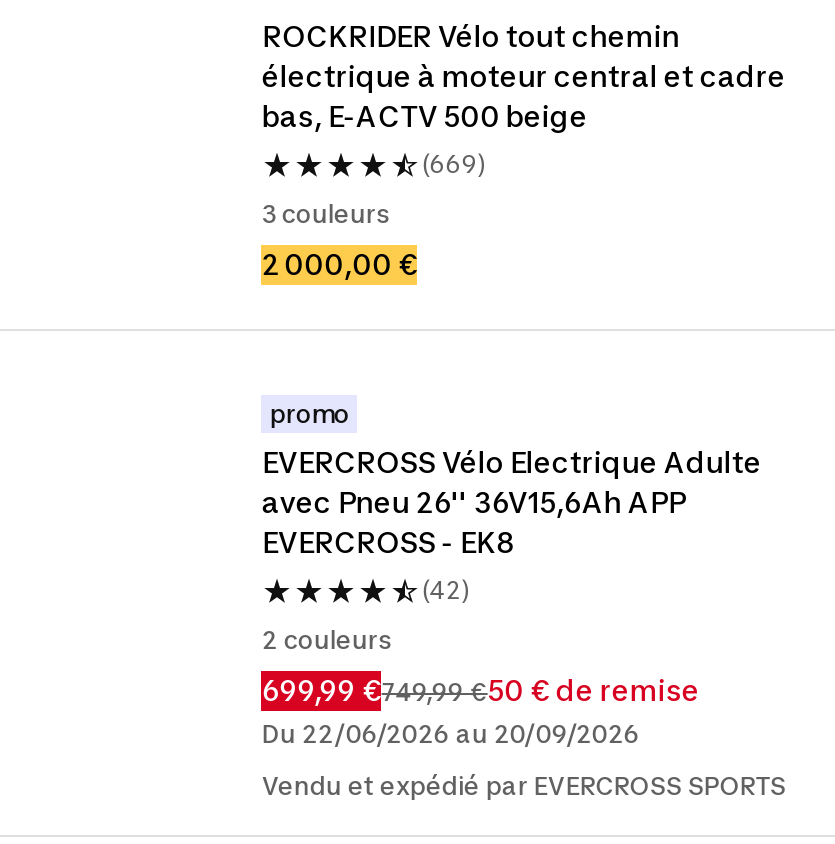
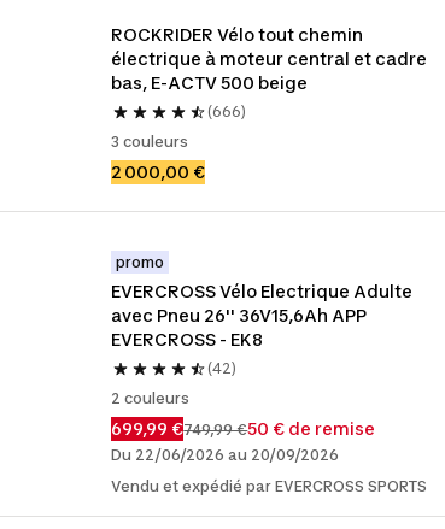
[422,149,486,179] (669) -> [208,102,246,121] (666)

